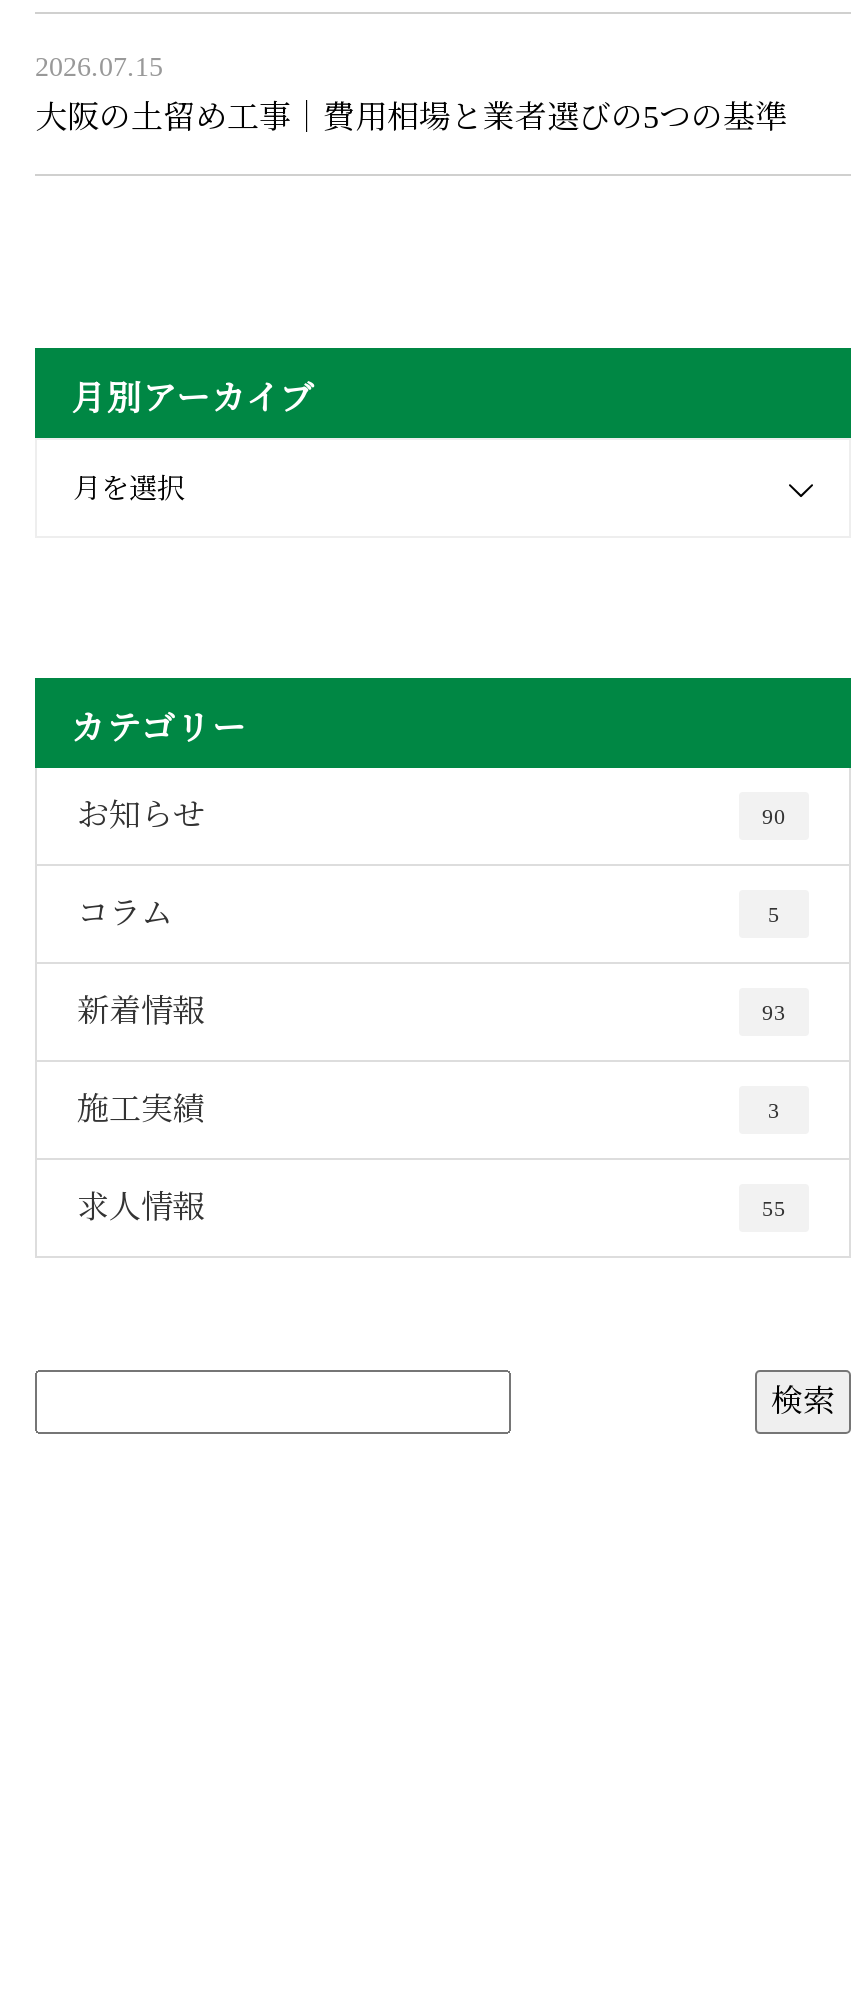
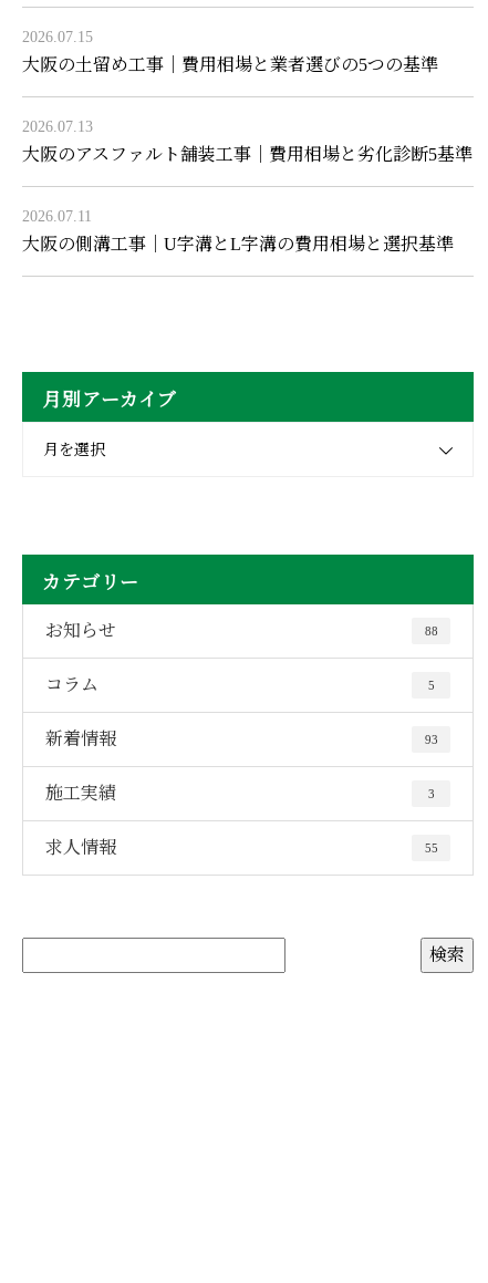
none -> [22,118,473,253] 2026.07.13 | 大阪のアスファルト舗装工事｜費用相場と劣化診断5基準 | 2026.07.11 | 大阪の側溝工事｜U字溝とL字溝の費用相場と選択基準
[762,804,786,828] 90 -> [424,624,438,638] 88

